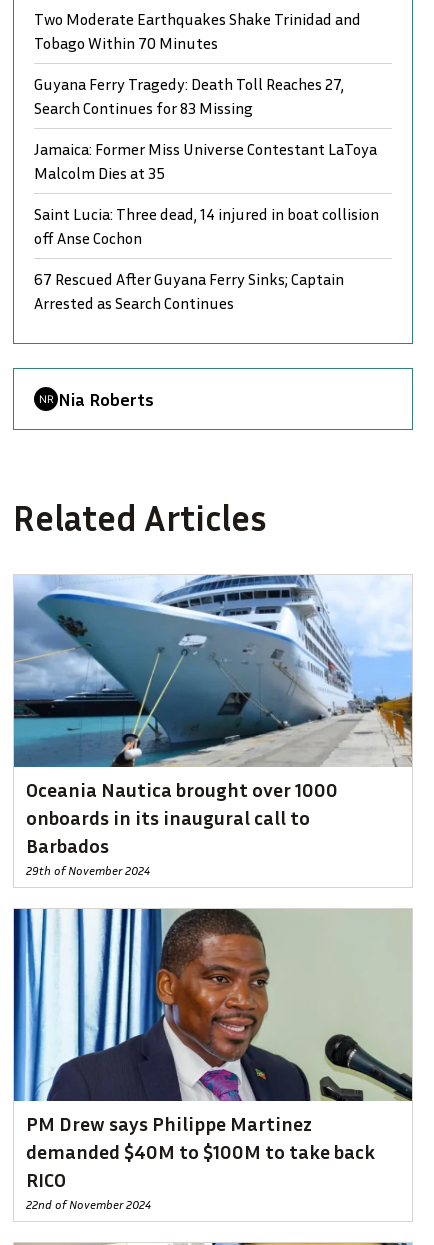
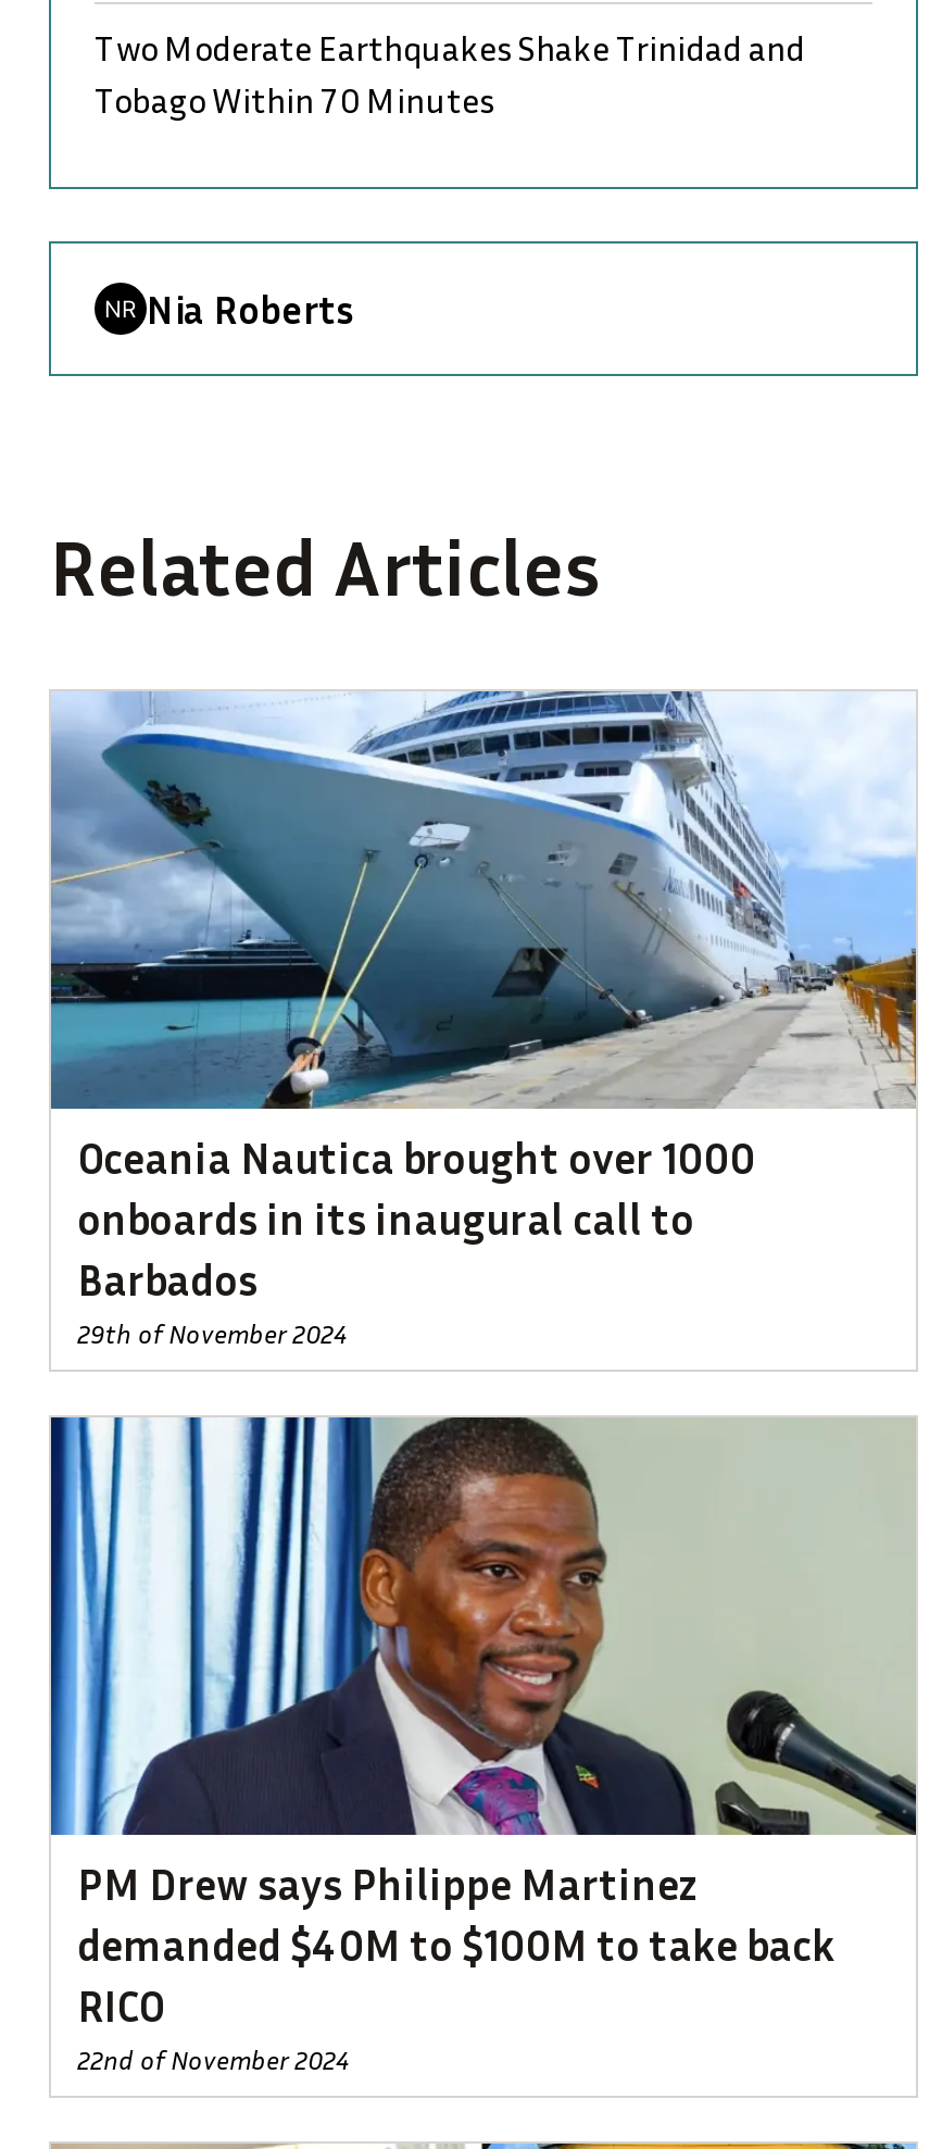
[34,74,379,313] Guyana Ferry Tragedy: Death Toll Reaches 27, | Search Continues for 83 Missing | Jamaica: Former Miss Universe Contestant LaToya | Malcolm Dies at 35 | Saint Lucia: Three dead, 14 injured in boat collision | off Anse Cochon | 67 Rescued After Guyana Ferry Sinks; Captain | Arrested as Search Continues -> none

